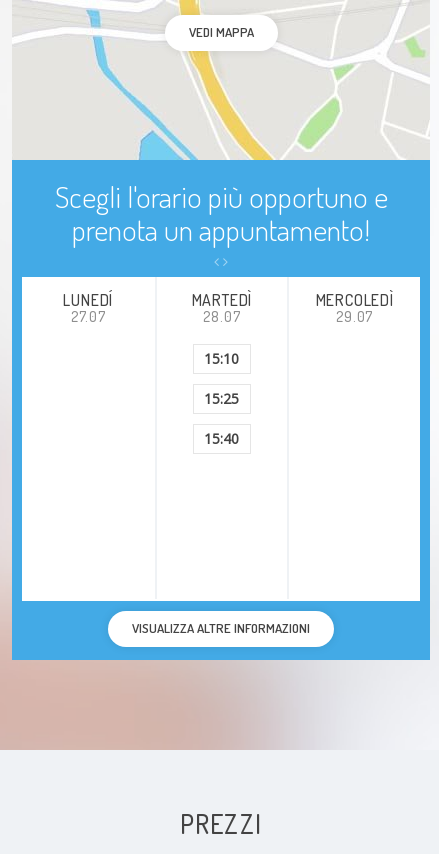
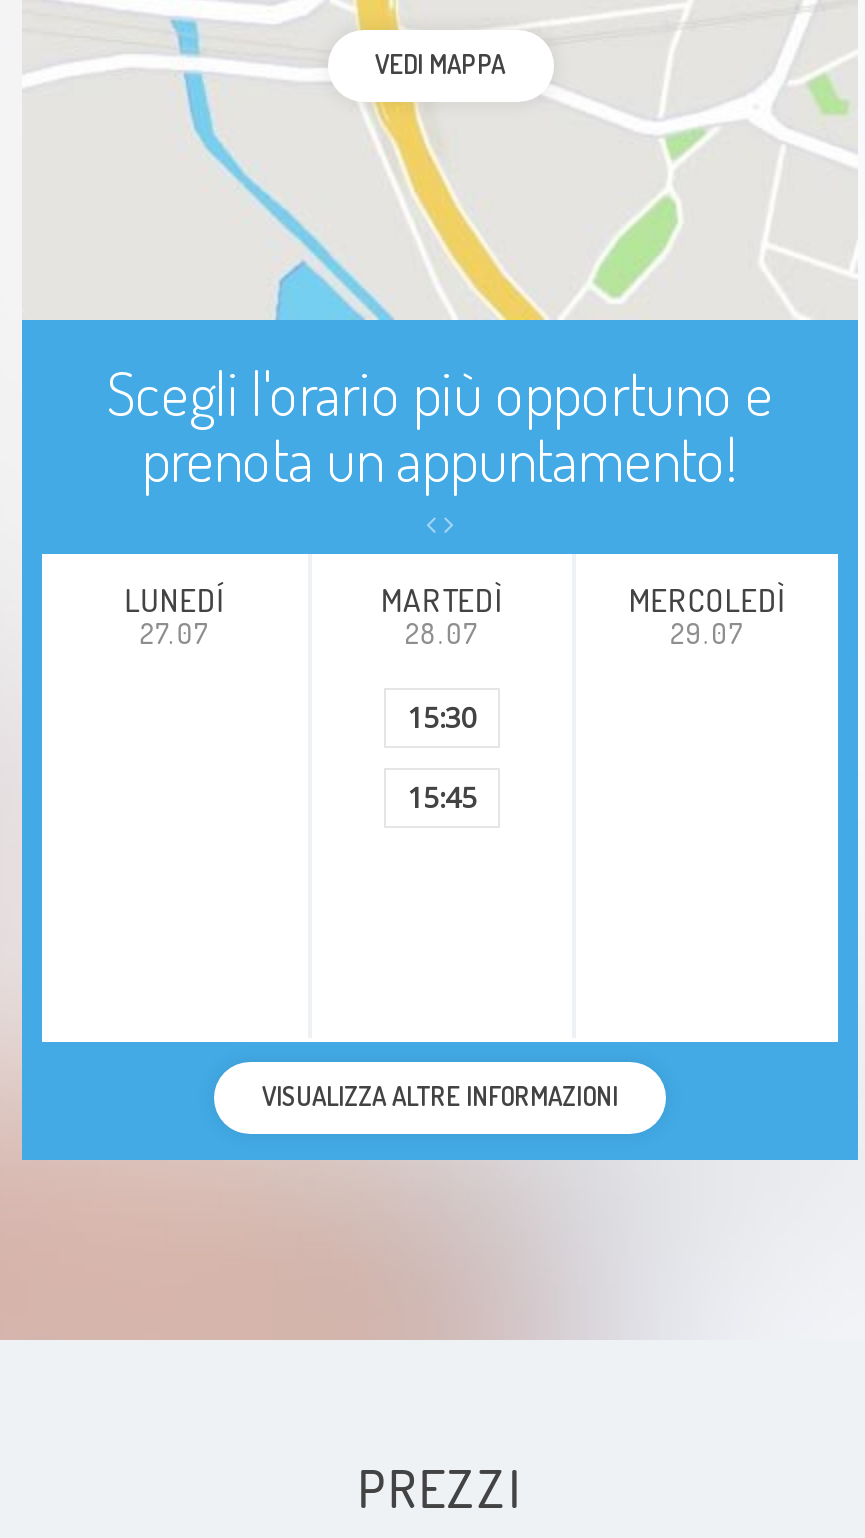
[204,349,239,448] 15:10 | 15:25 | 15:40 -> [407,699,477,817] 15:30 | 15:45

